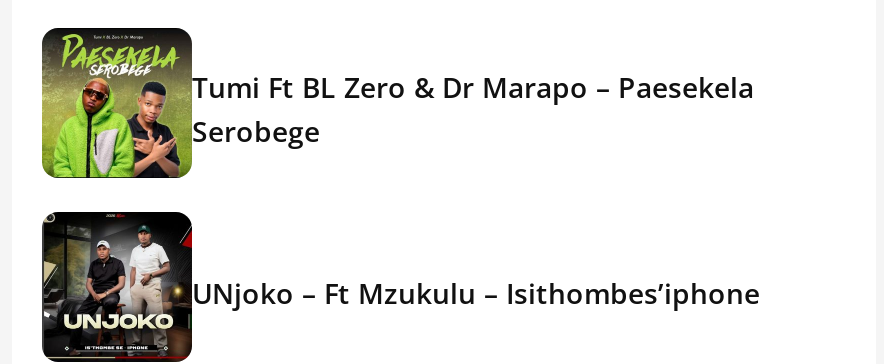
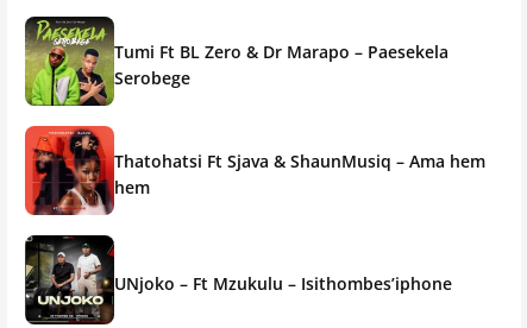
none -> [24,125,485,215] [image] | Thatohatsi Ft Sjava & ShaunMusiq – Ama hem | hem

